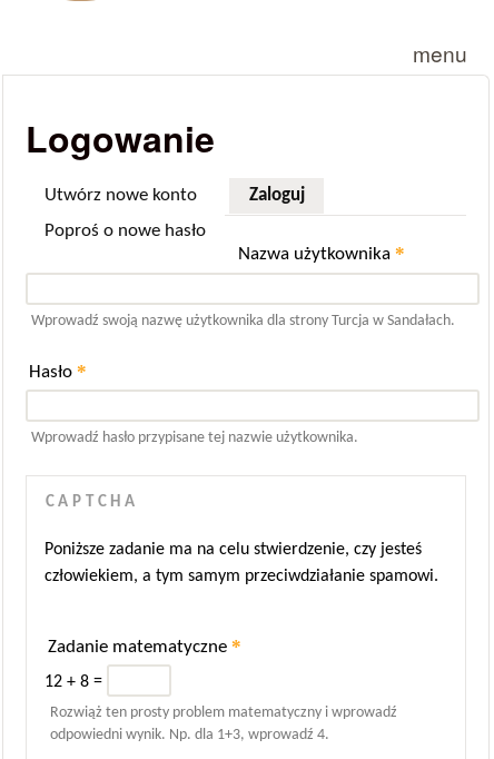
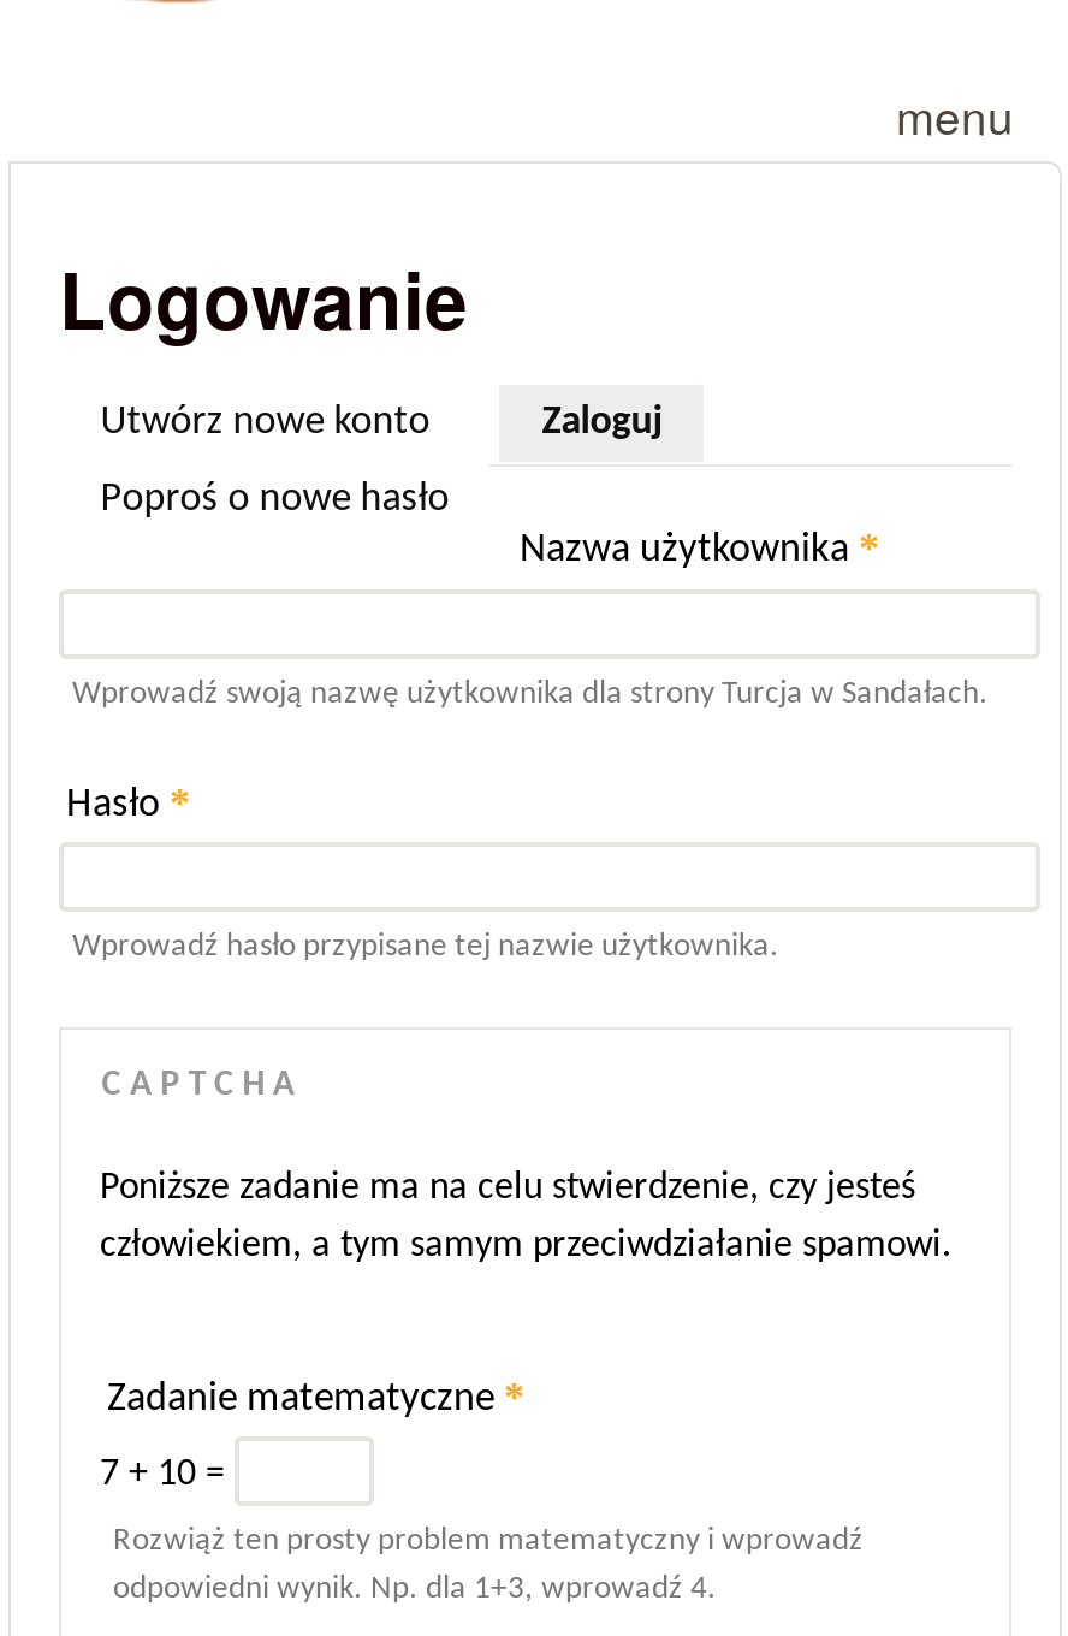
[45,673,107,691] 12 + 8 = -> [100,1456,235,1494] 7 + 10 =

